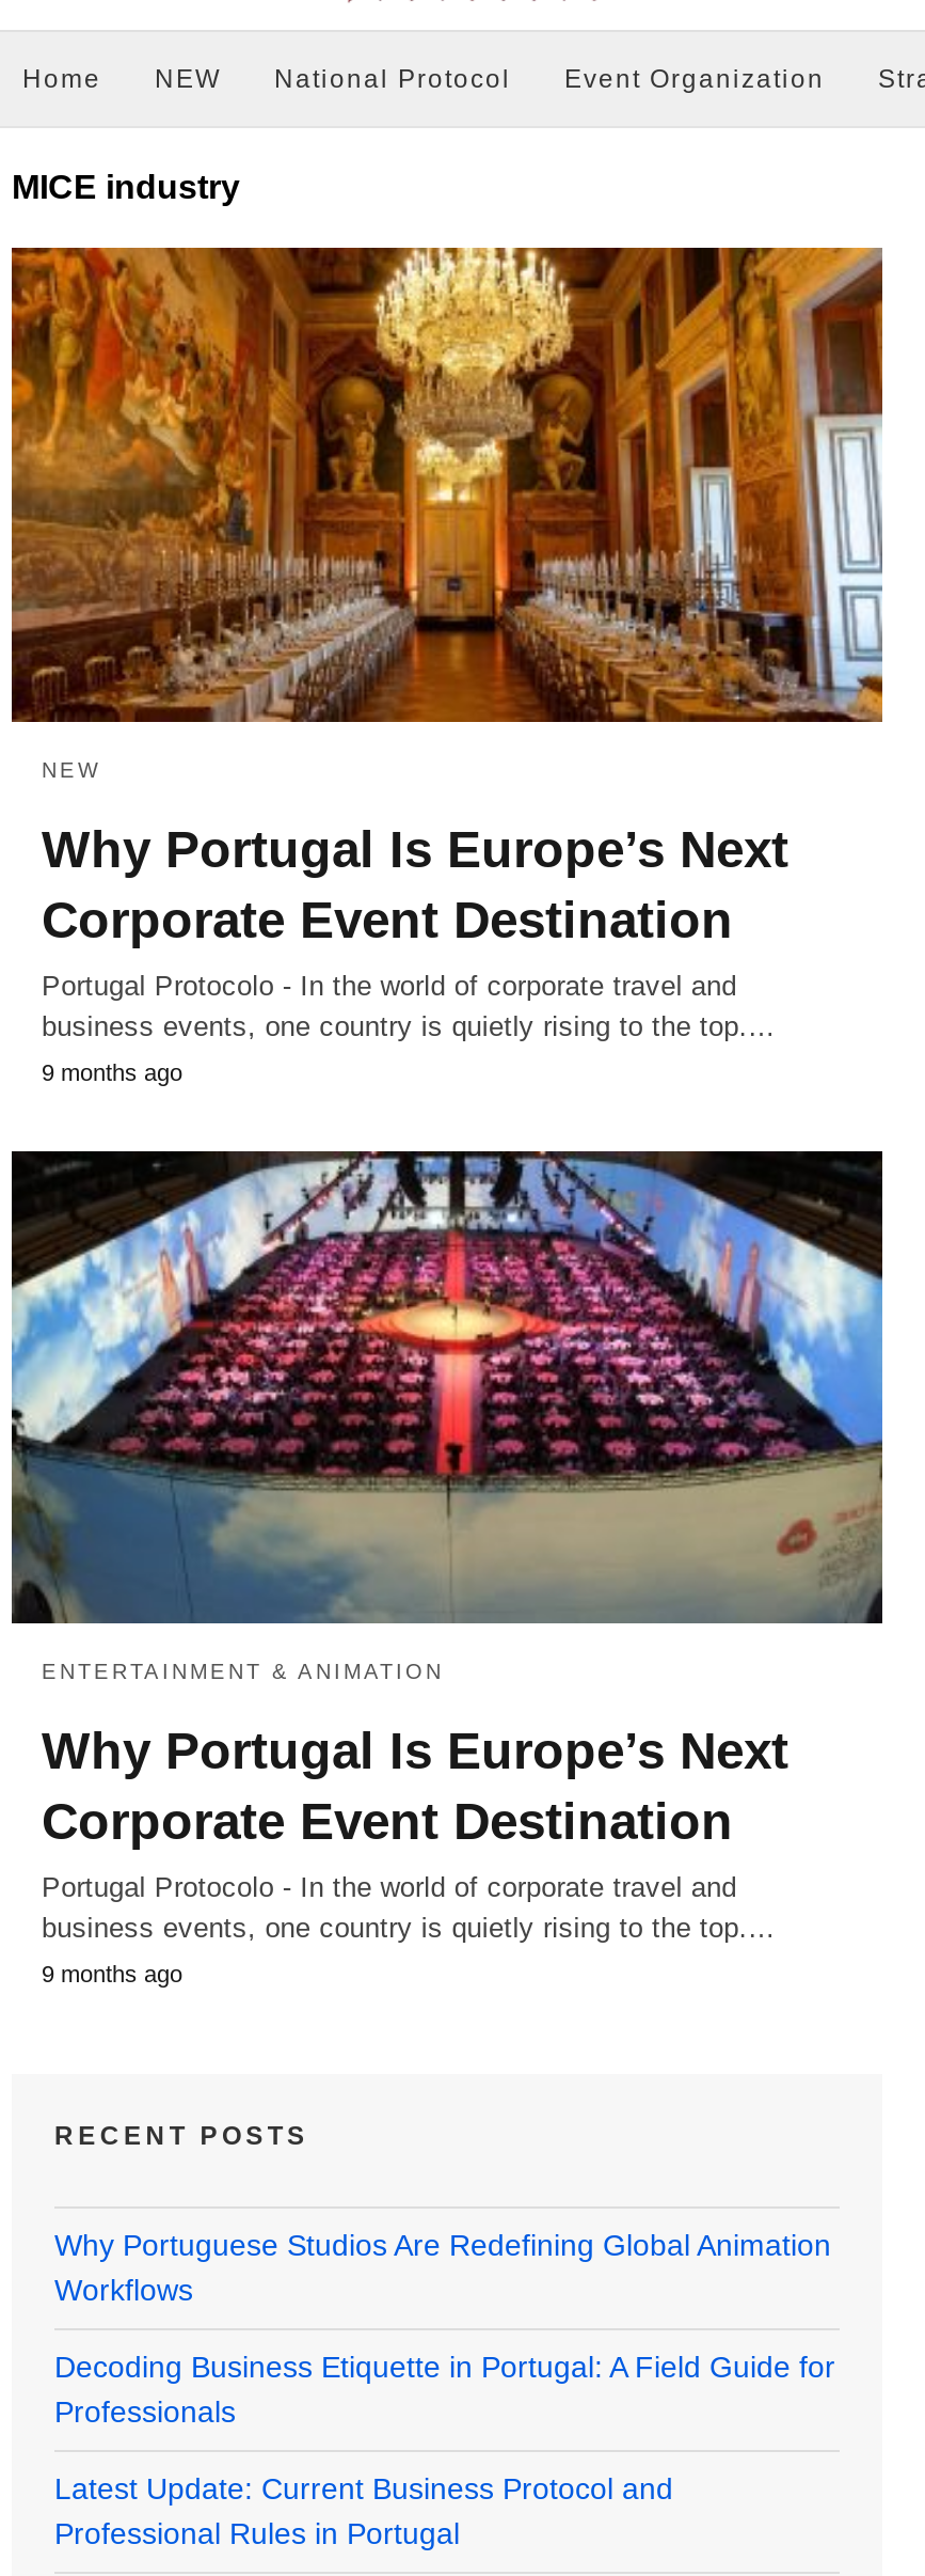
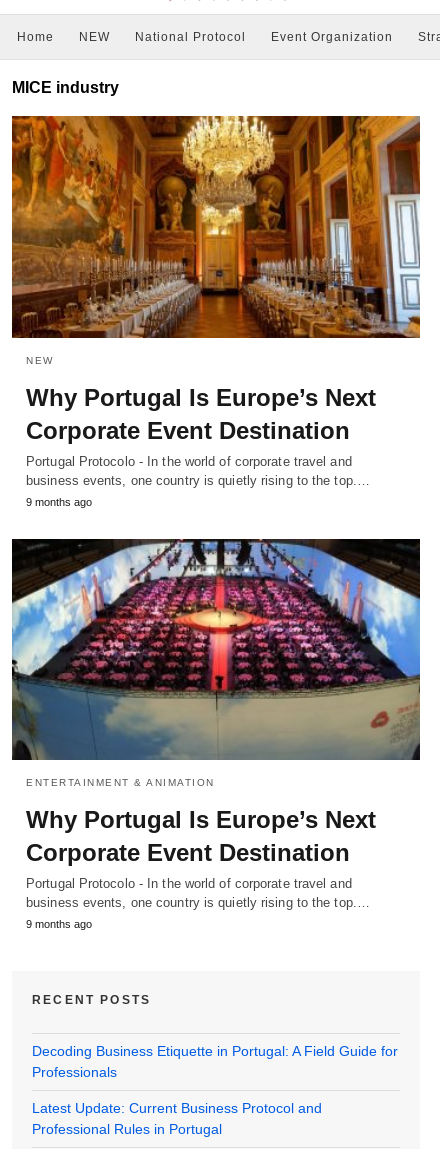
[54,2229,831,2308] Why Portuguese Studios Are Redefining Global Animation | Workflows -> none

